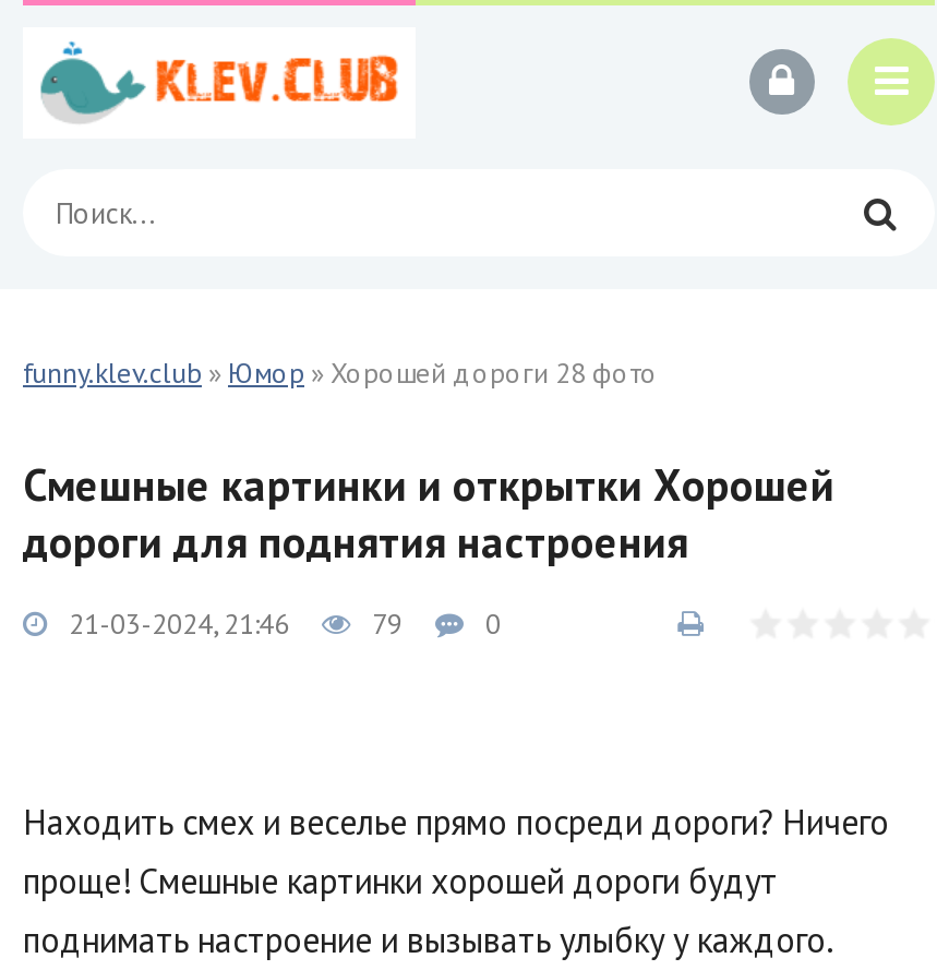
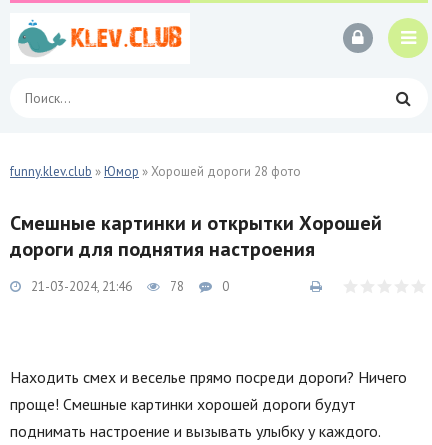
[372,606,403,643] 79 -> [170,278,184,295] 78

